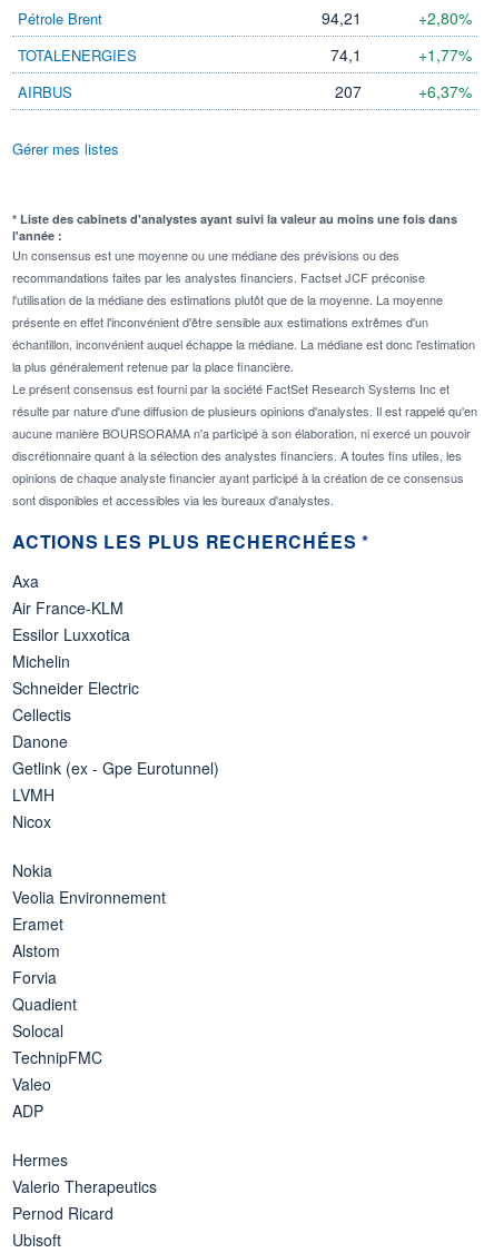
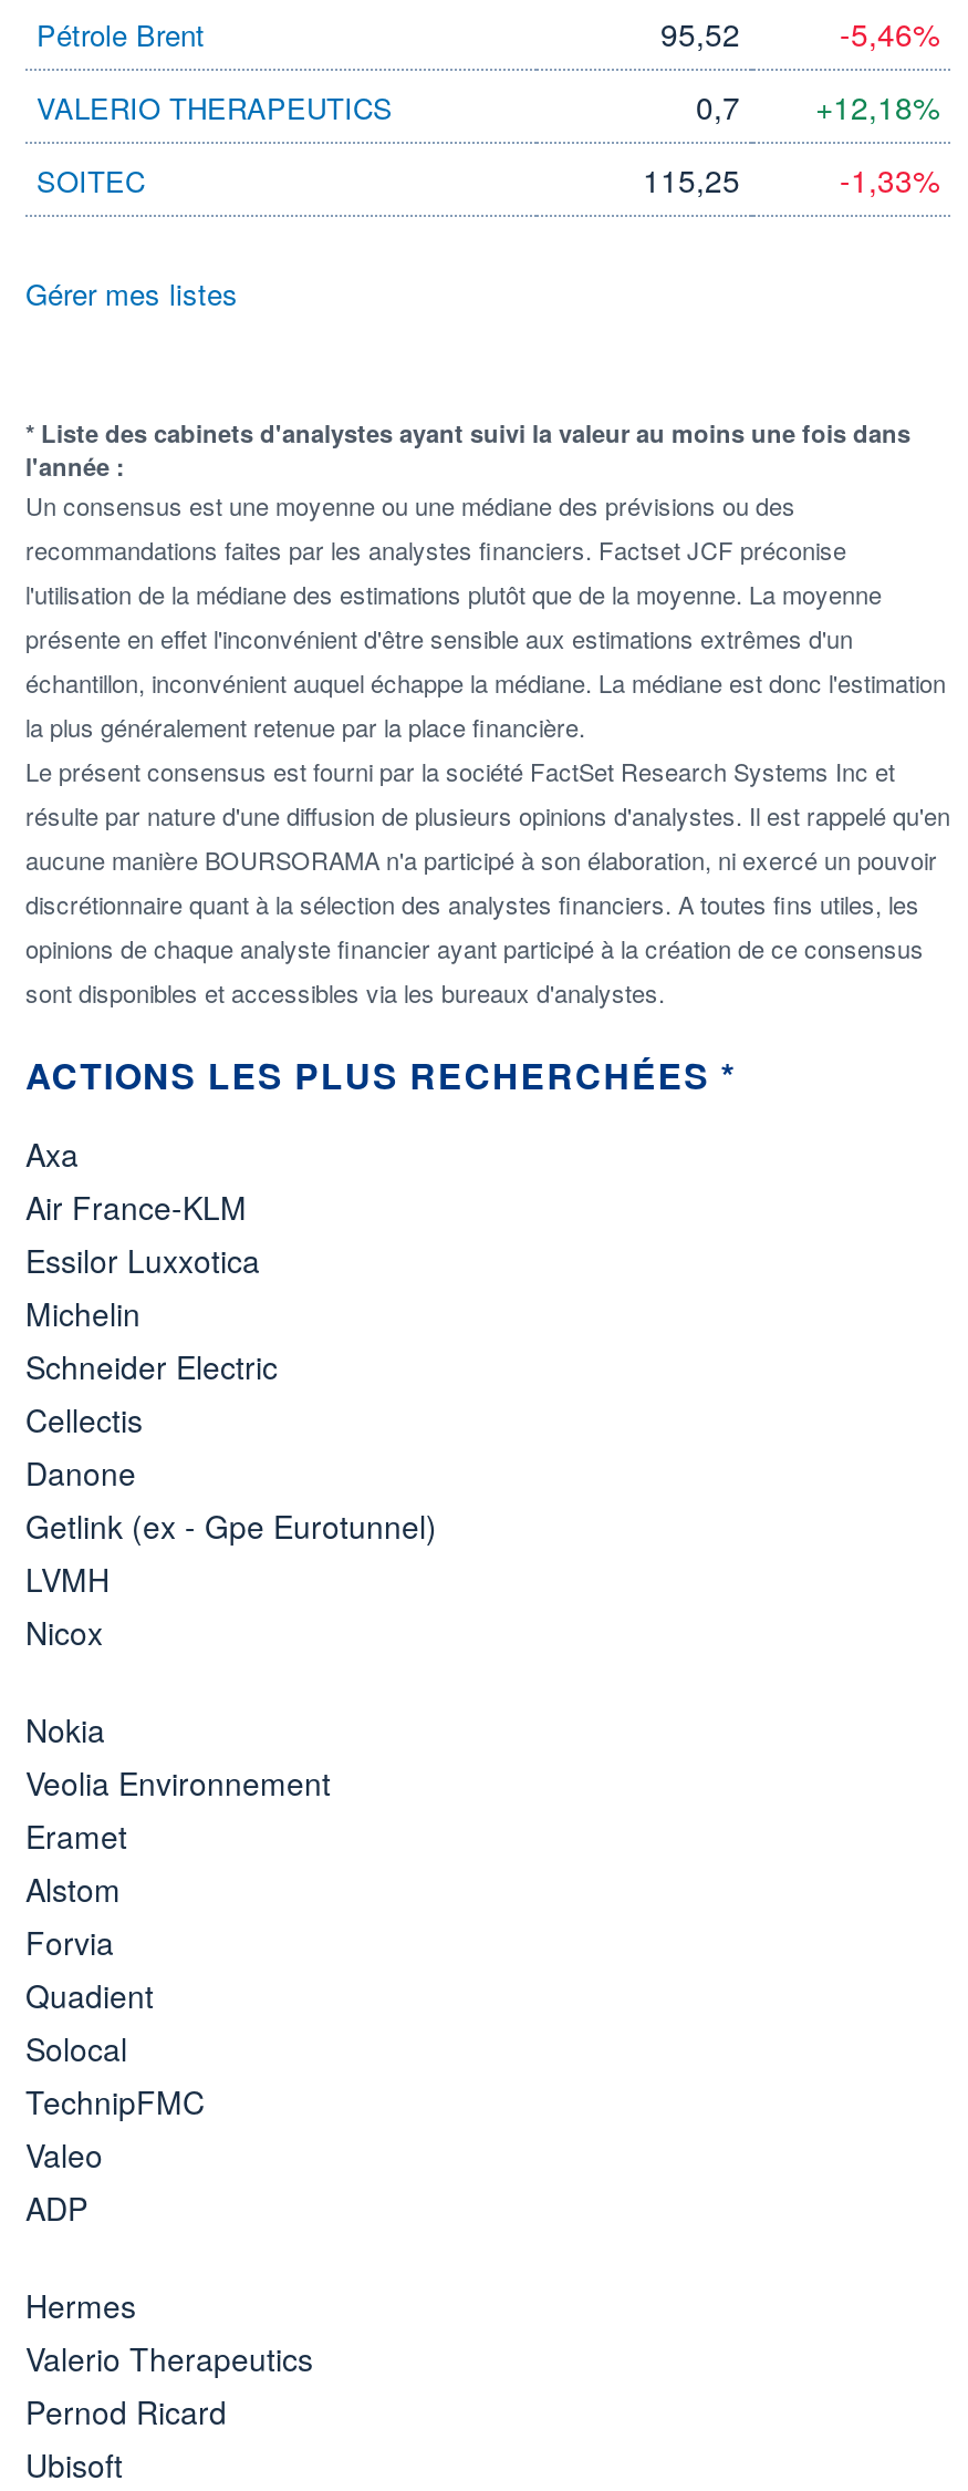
[322,7,472,29] 94,21 | +2,80% -> [660,11,939,55] 95,52 | -5,46%
[18,43,472,66] TOTALENERGIES | 74,1 | +1,77% -> [37,84,939,128] VALERIO THERAPEUTICS | 0,7 | +12,18%
[18,80,472,102] AIRBUS | 207 | +6,37% -> [37,157,939,201] SOITEC | 115,25 | -1,33%

